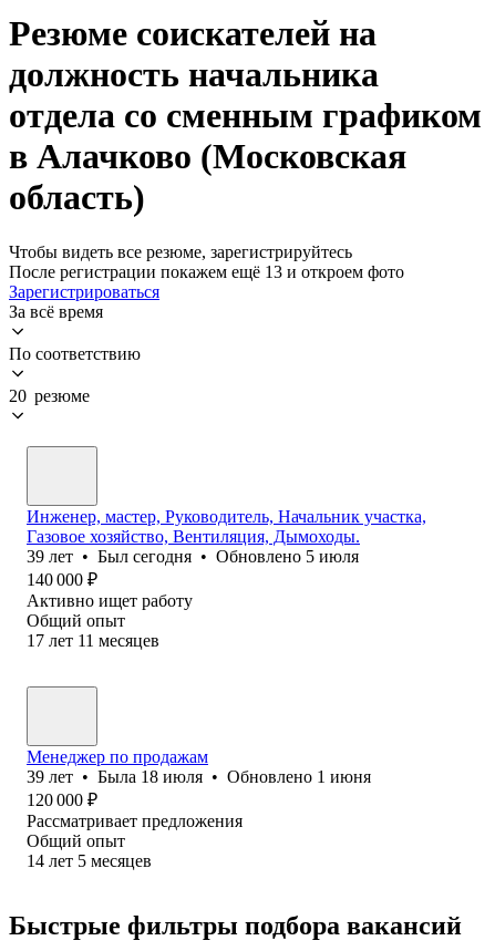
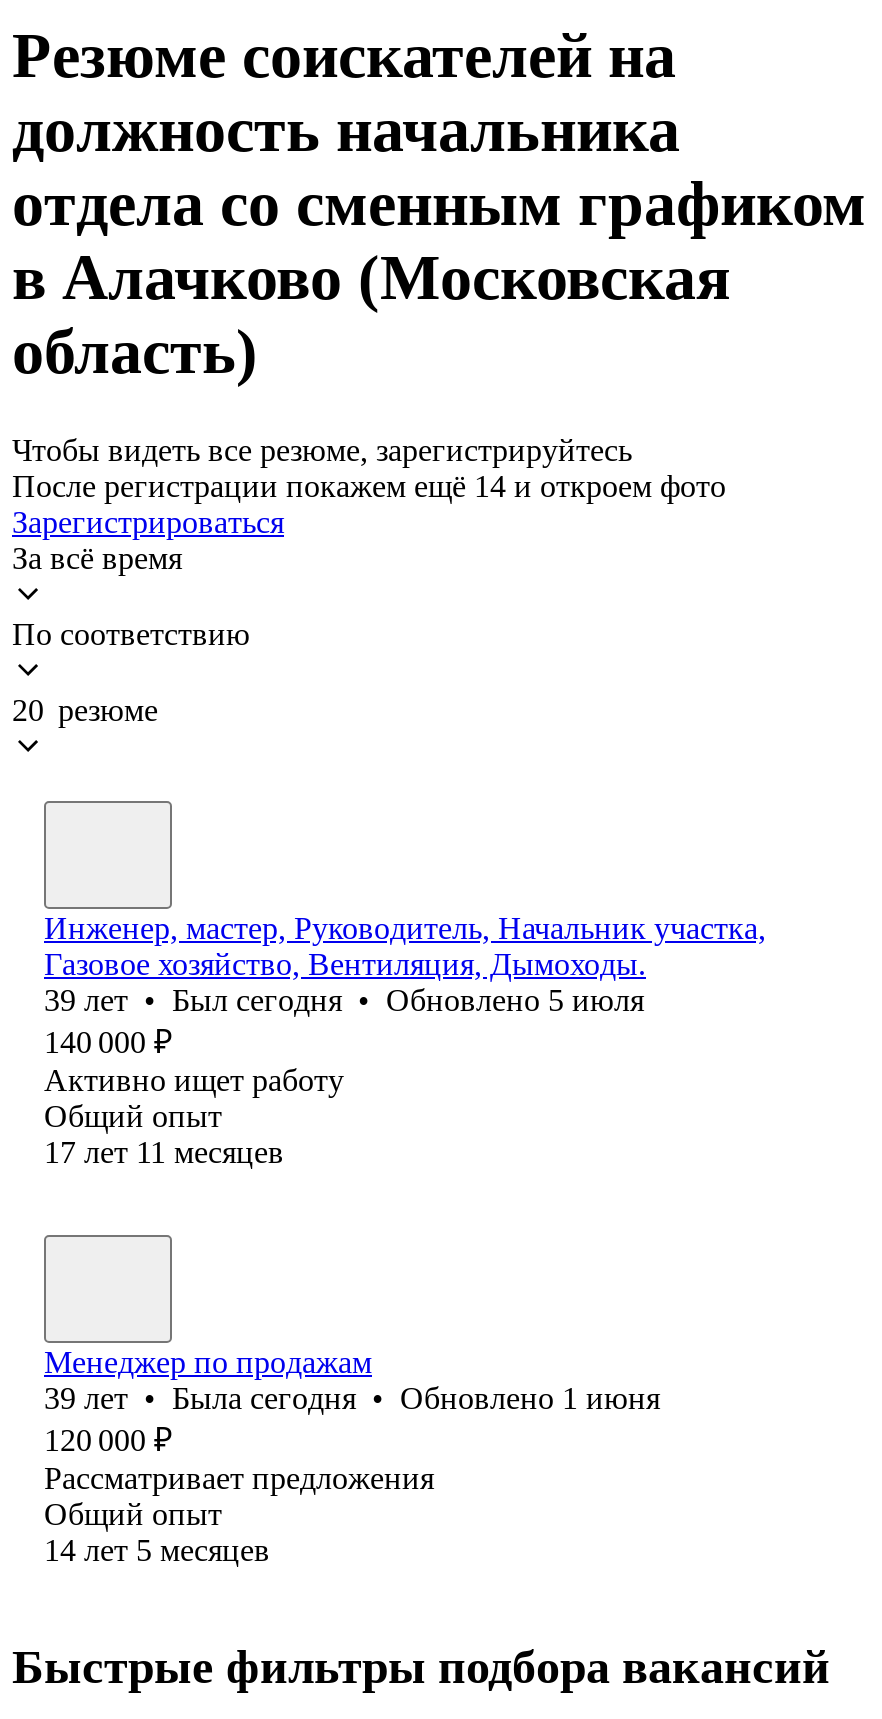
[9,262,404,281] После регистрации покажем ещё 13 и откроем фото -> [12,469,726,503] После регистрации покажем ещё 14 и откроем фото
[27,767,371,786] 39 лет • Была 18 июля • Обновлено 1 июня -> [44,1381,660,1415] 39 лет • Была сегодня • Обновлено 1 июня

